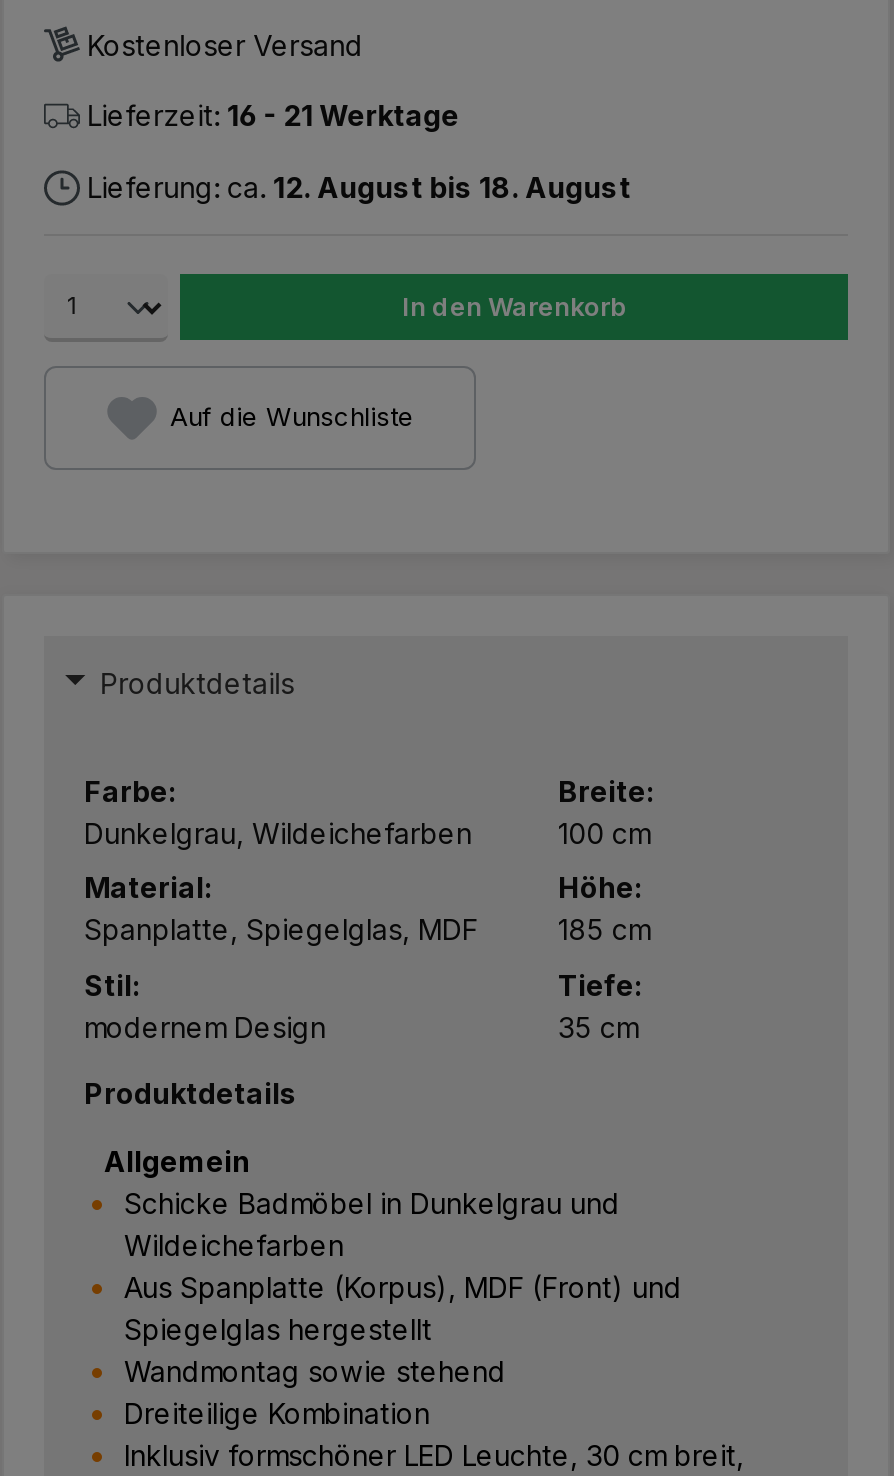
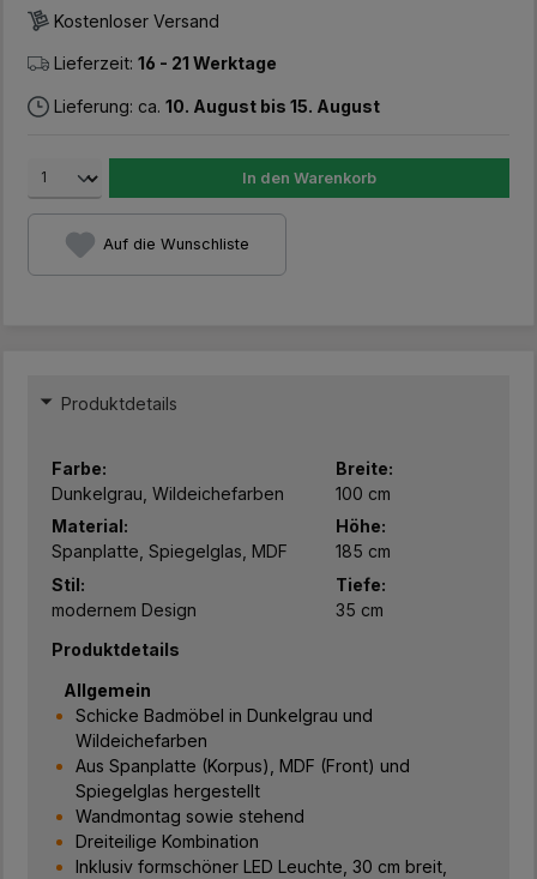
[79,170,631,204] Lieferung: ca. 12. August bis 18. August -> [49,96,379,117] Lieferung: ca. 10. August bis 15. August

